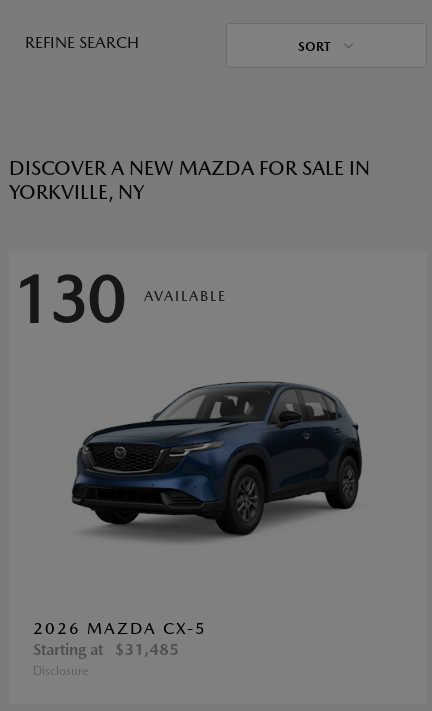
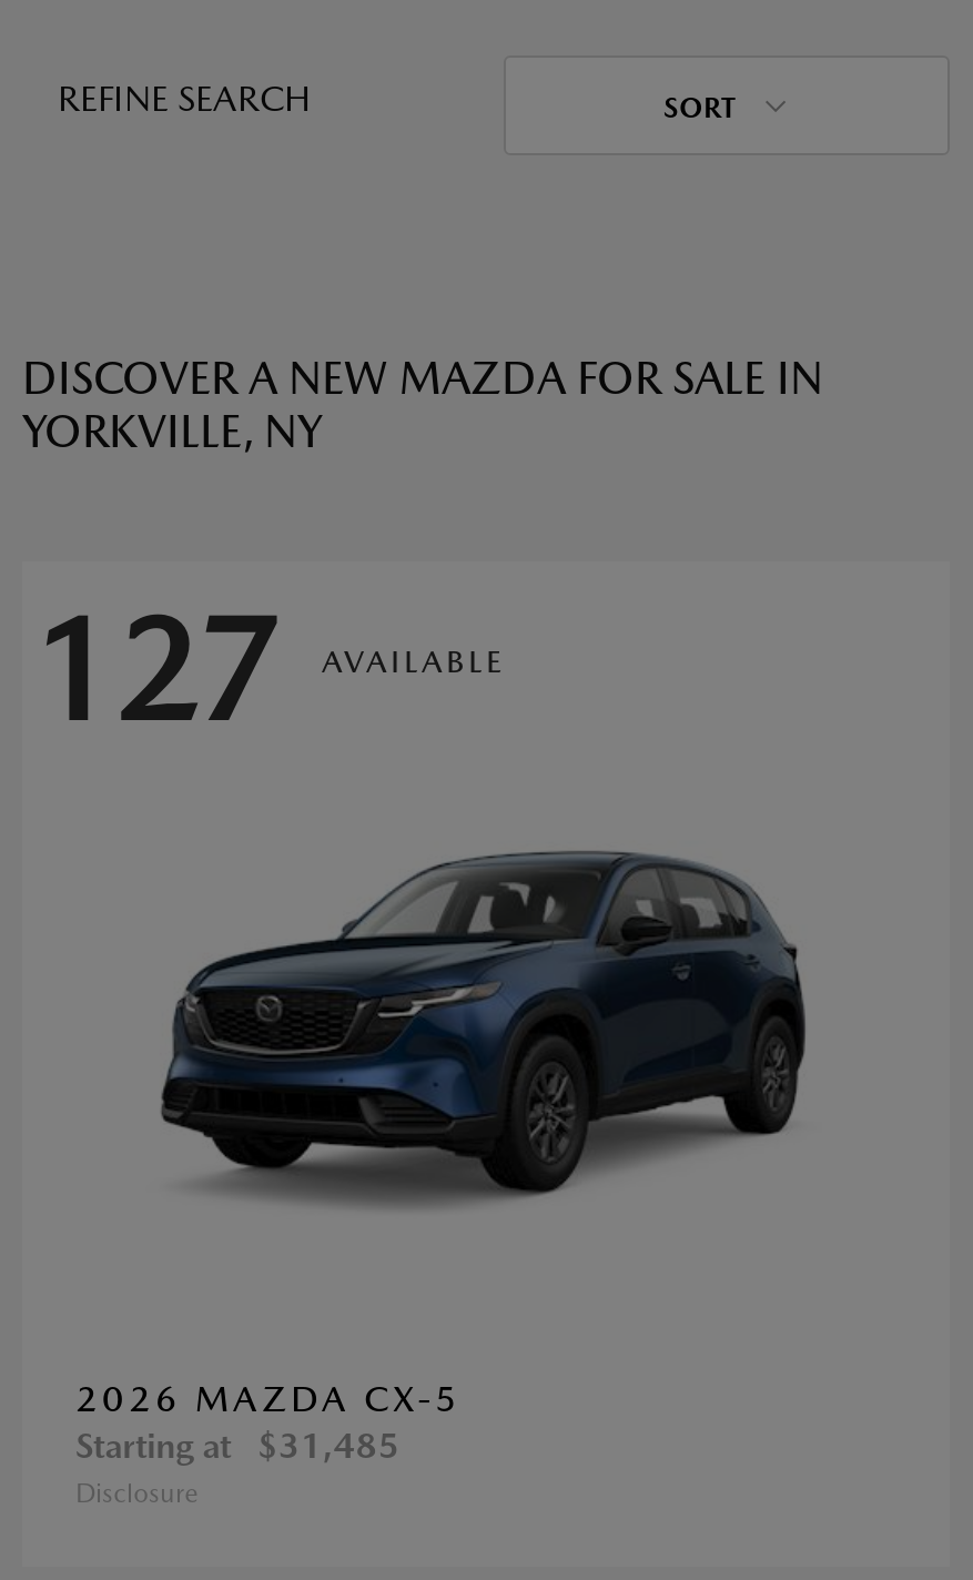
[13,260,227,337] 130 AVAILABLE -> [31,583,506,753] 127 AVAILABLE

